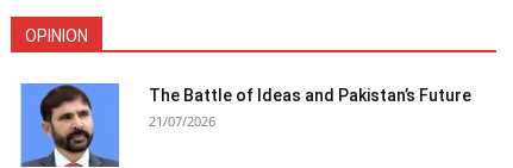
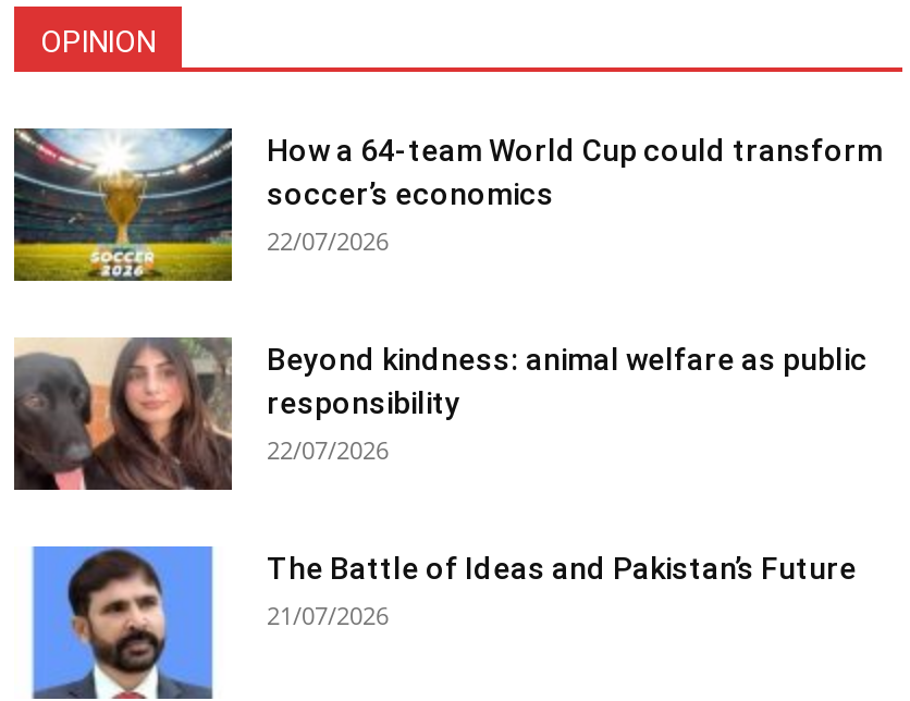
none -> [12,126,883,467] [image] | How a 64-team World Cup could transform | soccer’s economics | 22/07/2026 | Beyond kindness: animal welfare as public | responsibility | 22/07/2026
none -> [12,335,234,492] [image]

